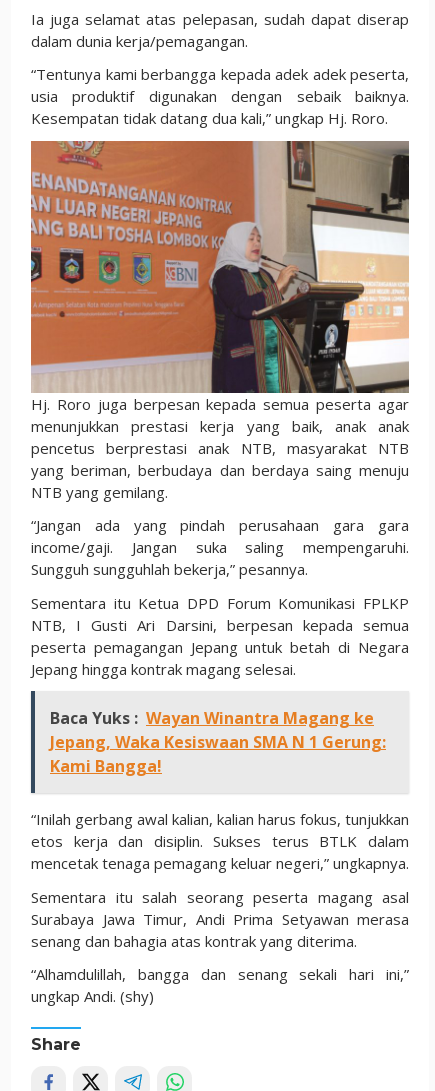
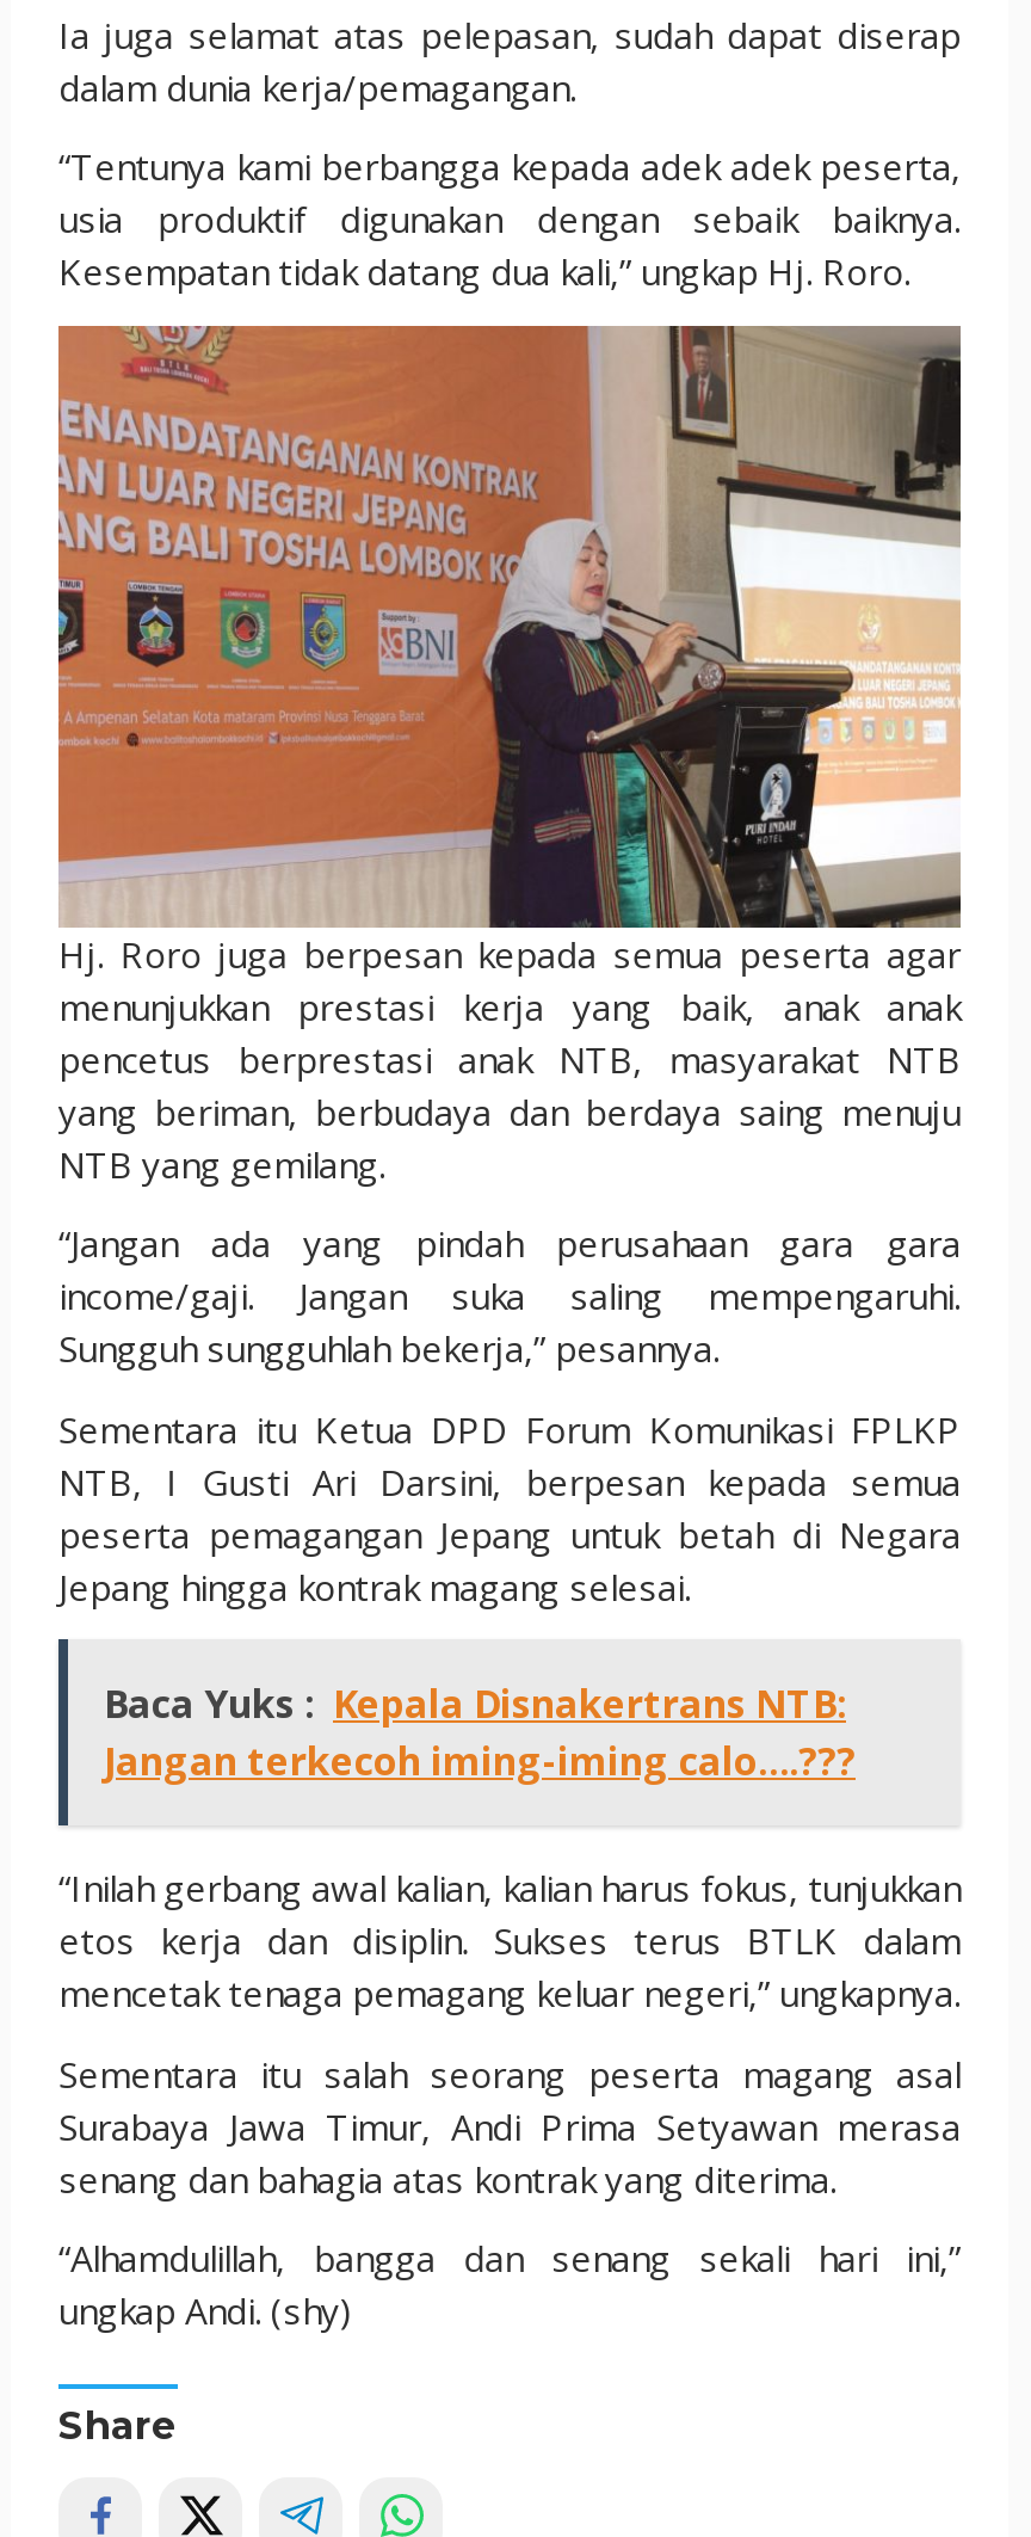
[50,707,386,777] Baca Yuks : Wayan Winantra Magang ke | Jepang, Waka Kesiswaan SMA N 1 Gerung: | Kami Bangga! -> [104,1678,856,1787] Baca Yuks : Kepala Disnakertrans NTB: | Jangan terkecoh iming-iming calo….???

